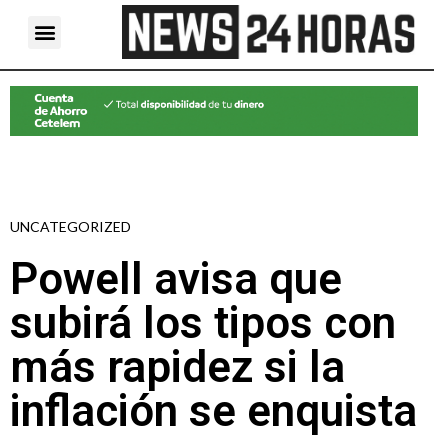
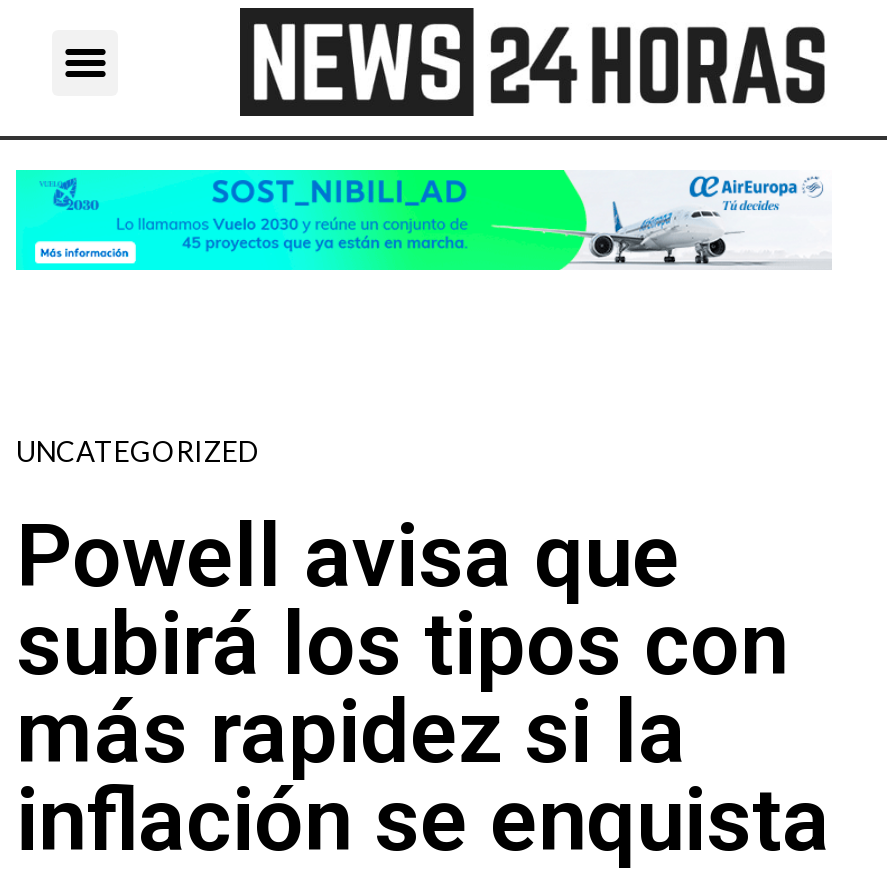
[9,85,419,137] [image] -> [14,168,832,272] [image]

